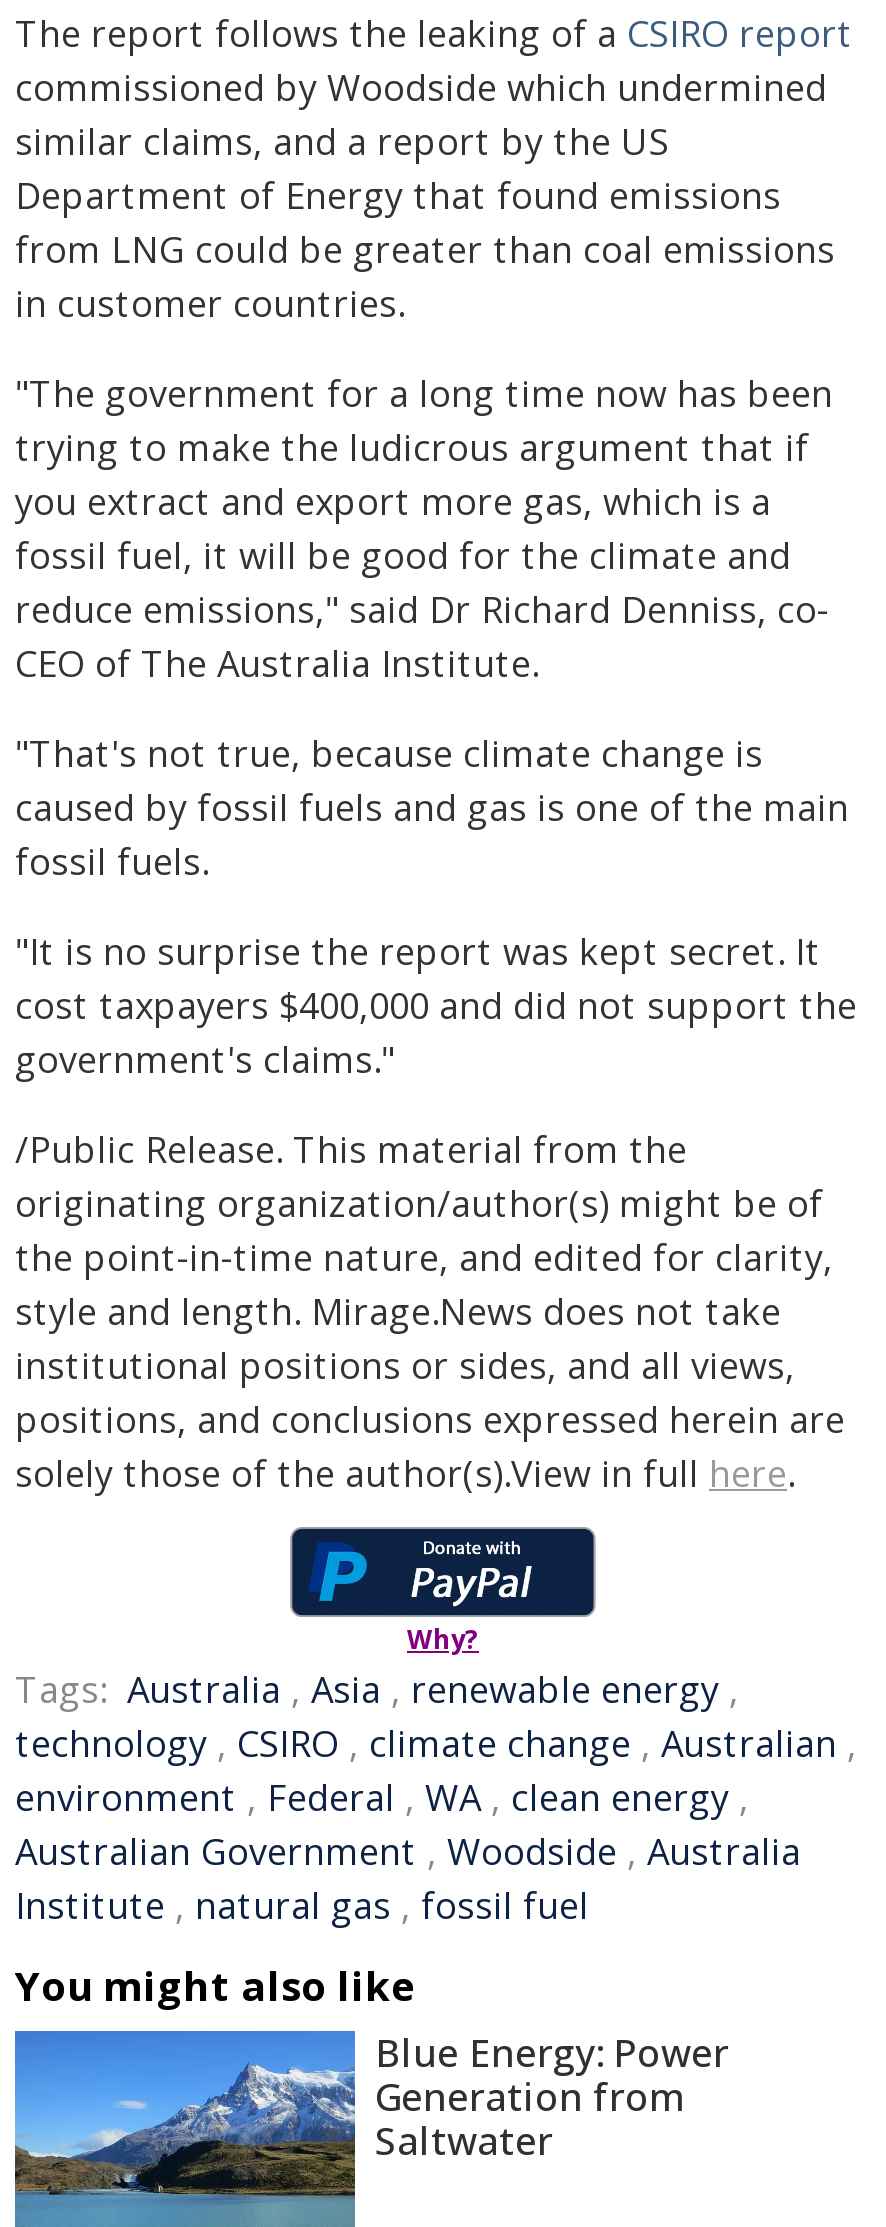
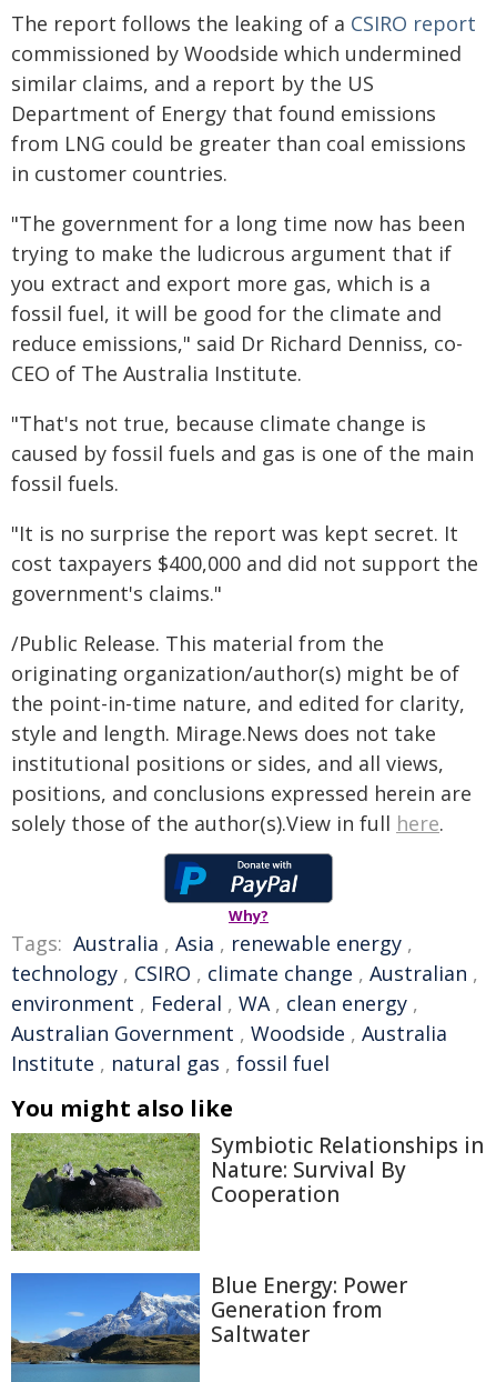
none -> [10,1131,484,1252] [image] | Symbiotic Relationships in | Nature: Survival By | Cooperation

